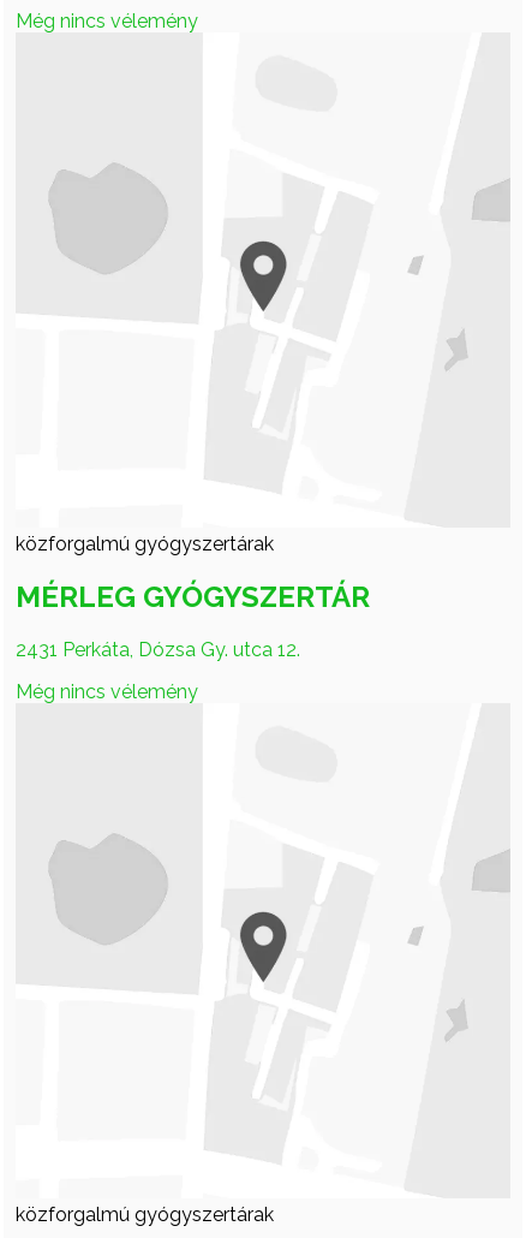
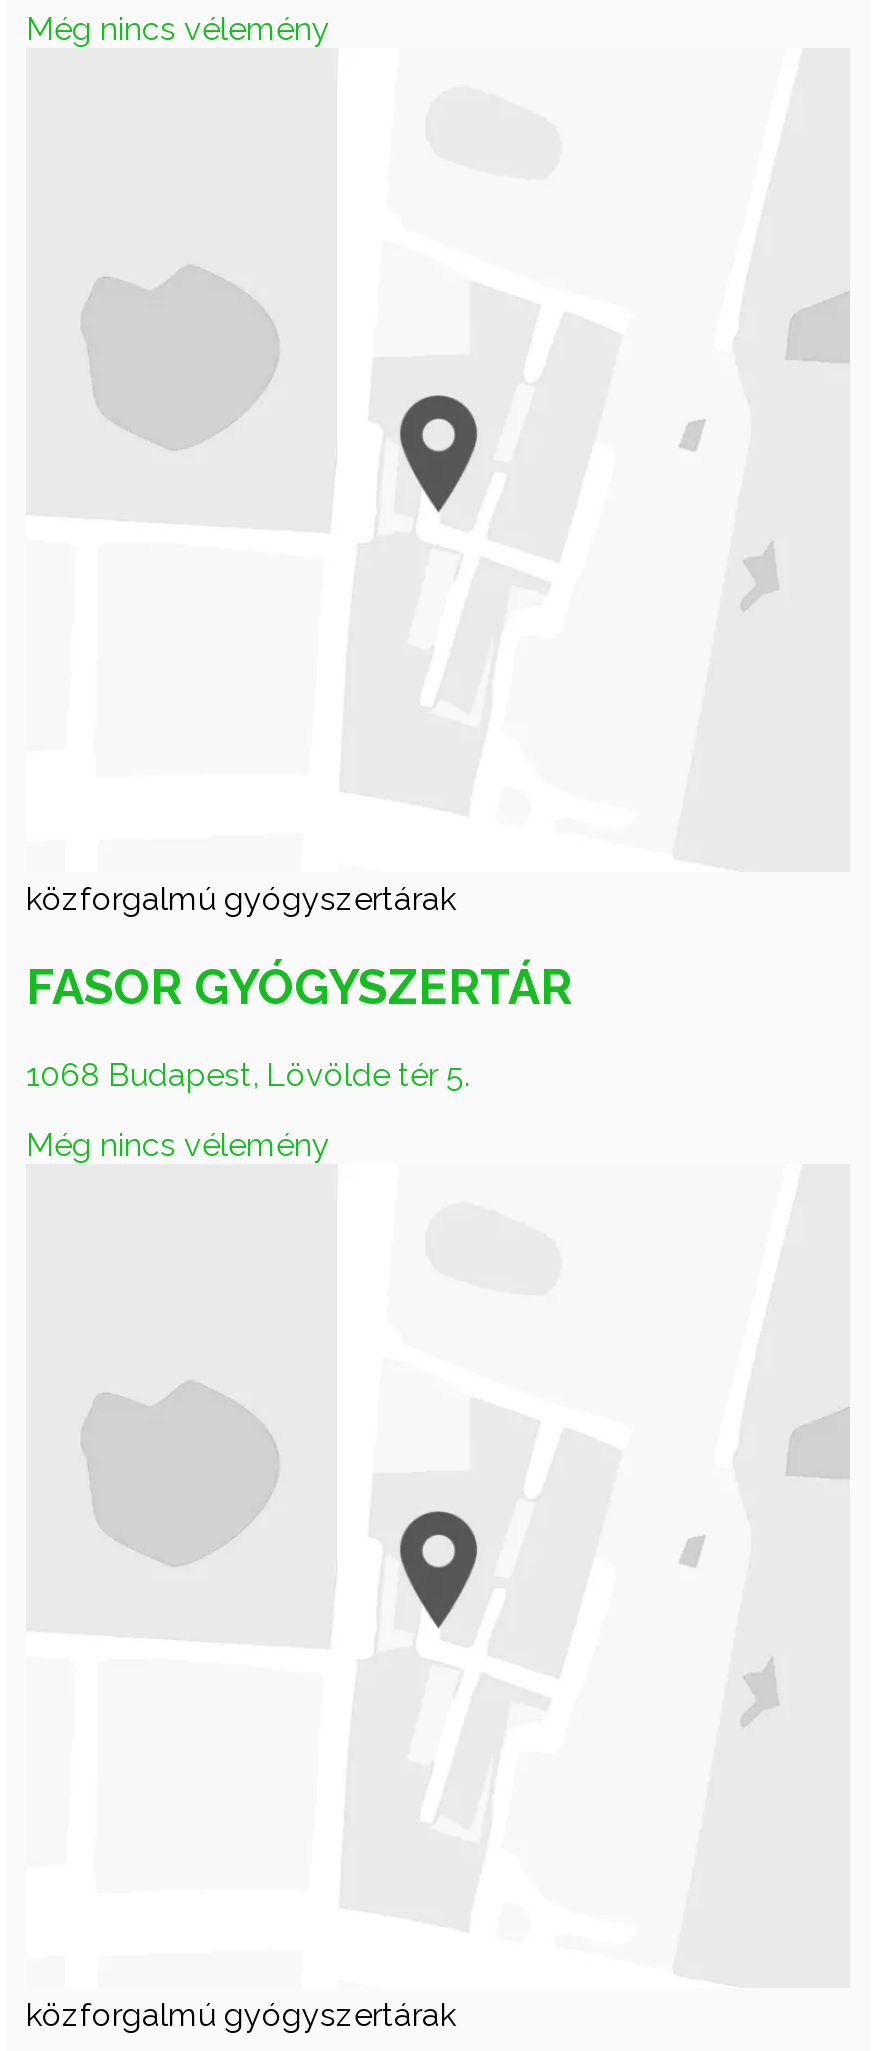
[16,580,370,615] MÉRLEG GYÓGYSZERTÁR -> [26,959,572,1017] FASOR GYÓGYSZERTÁR
[16,638,300,661] 2431 Perkáta, Dózsa Gy. utca 12. -> [26,1056,470,1094] 1068 Budapest, Lövölde tér 5.

